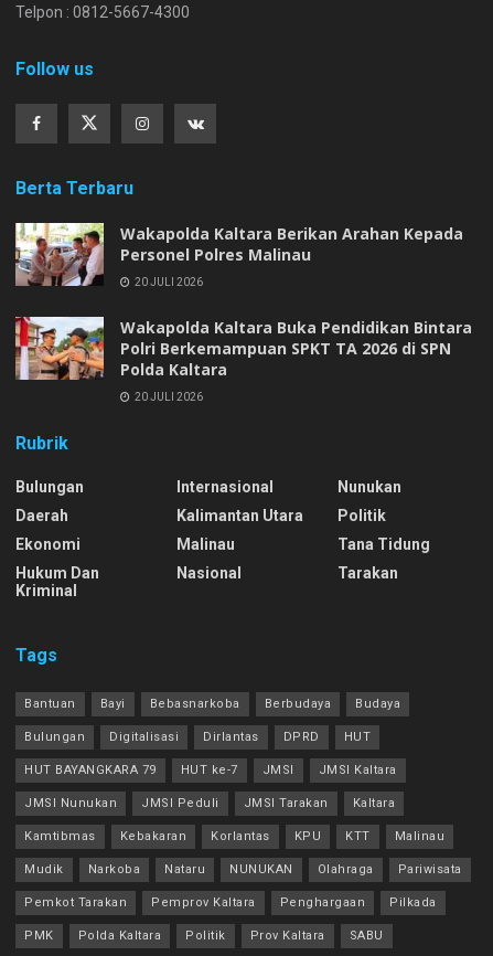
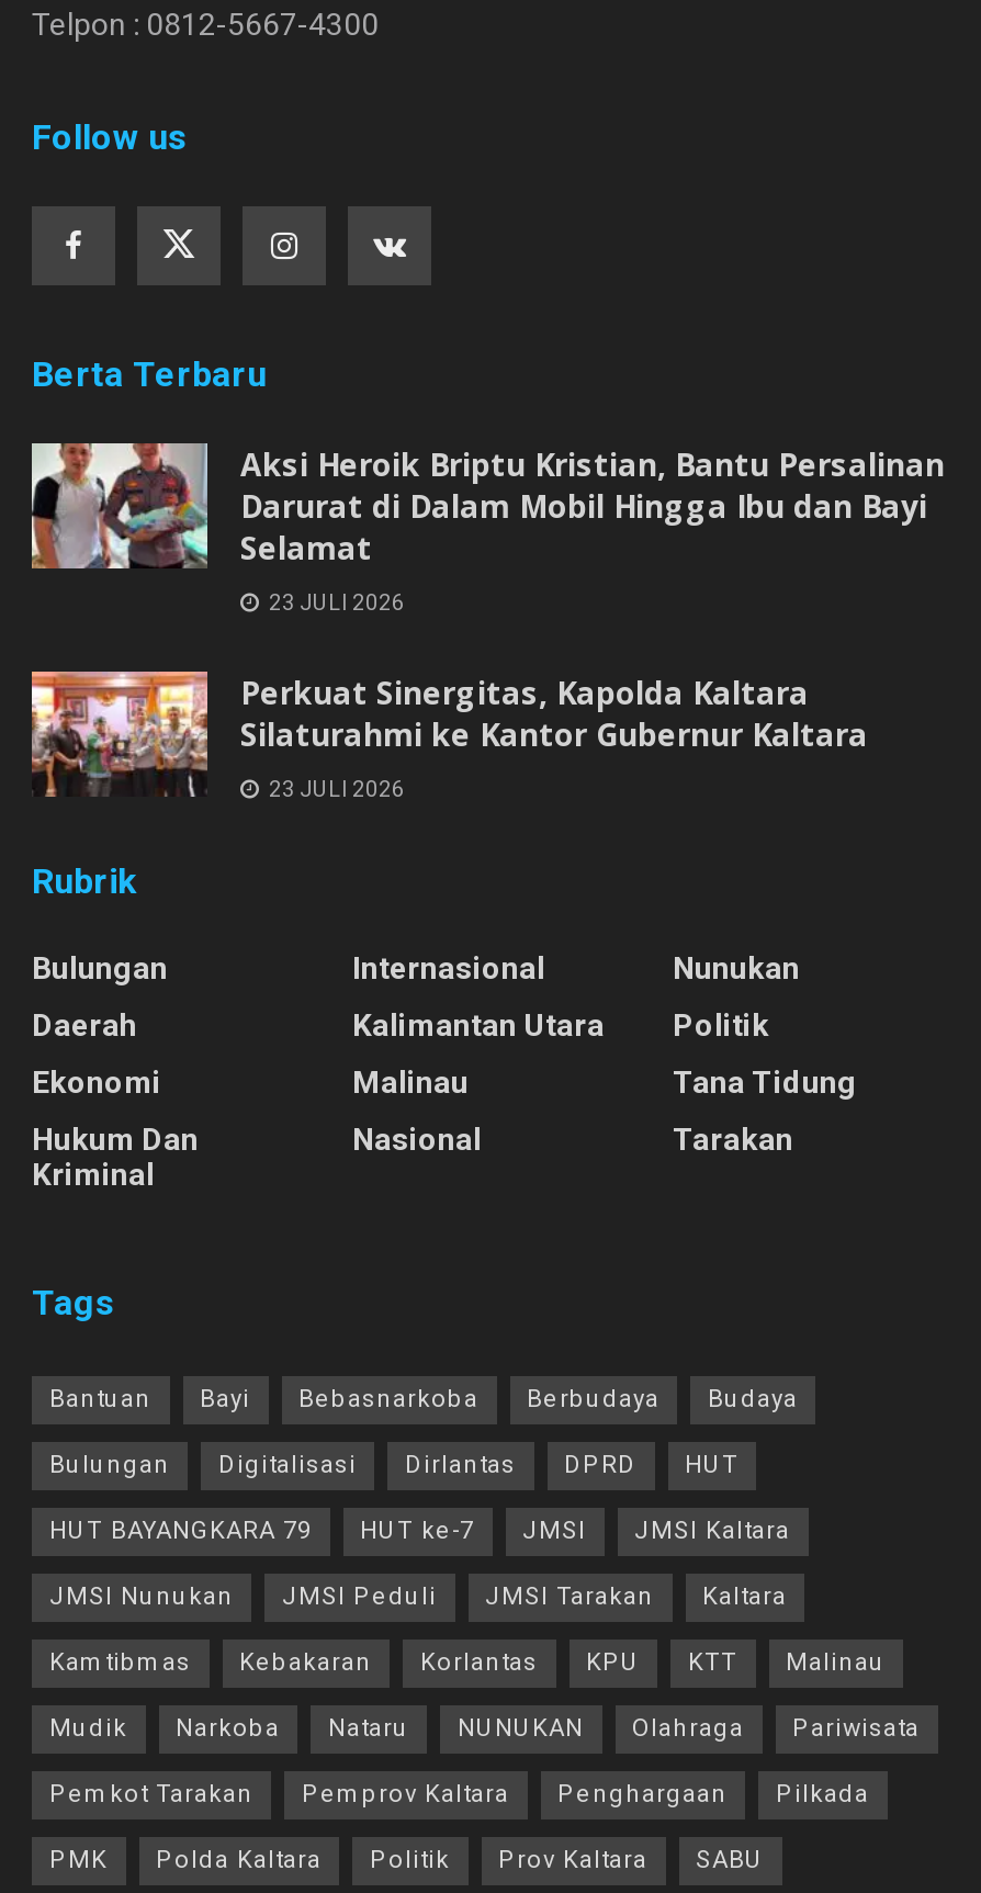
[15,222,463,287] [image] | Wakapolda Kaltara Berikan Arahan Kepada | Personel Polres Malinau -> [30,441,945,571] [image] | Aksi Heroik Briptu Kristian, Bantu Persalinan | Darurat di Dalam Mobil Hingga Ibu dan Bayi | Selamat
[132,276,203,288] 20 JULI 2026 -> [264,591,405,615] 23 JULI 2026
[14,316,472,401] [image] | Wakapolda Kaltara Buka Pendidikan Bintara | Polri Berkemampuan SPKT TA 2026 di SPN | Polda Kaltara -> [30,630,868,799] [image] | Perkuat Sinergitas, Kapolda Kaltara | Silaturahmi ke Kantor Gubernur Kaltara
[132,391,203,403] 20 JULI 2026 -> [264,777,405,801] 23 JULI 2026

